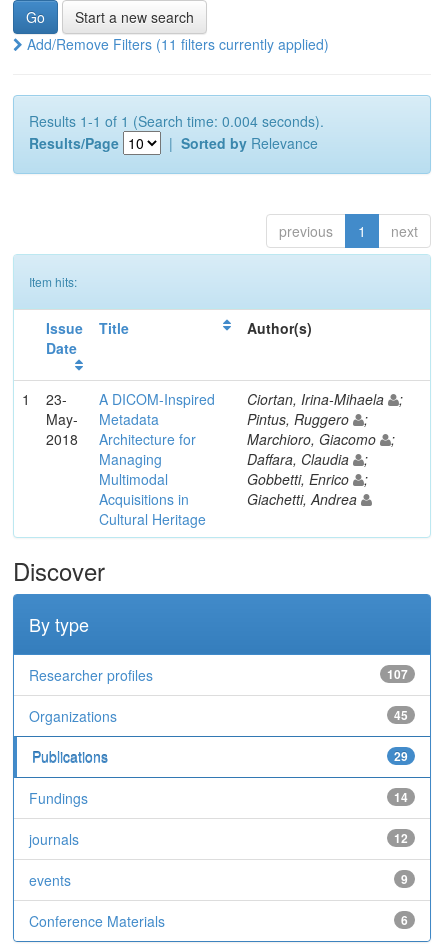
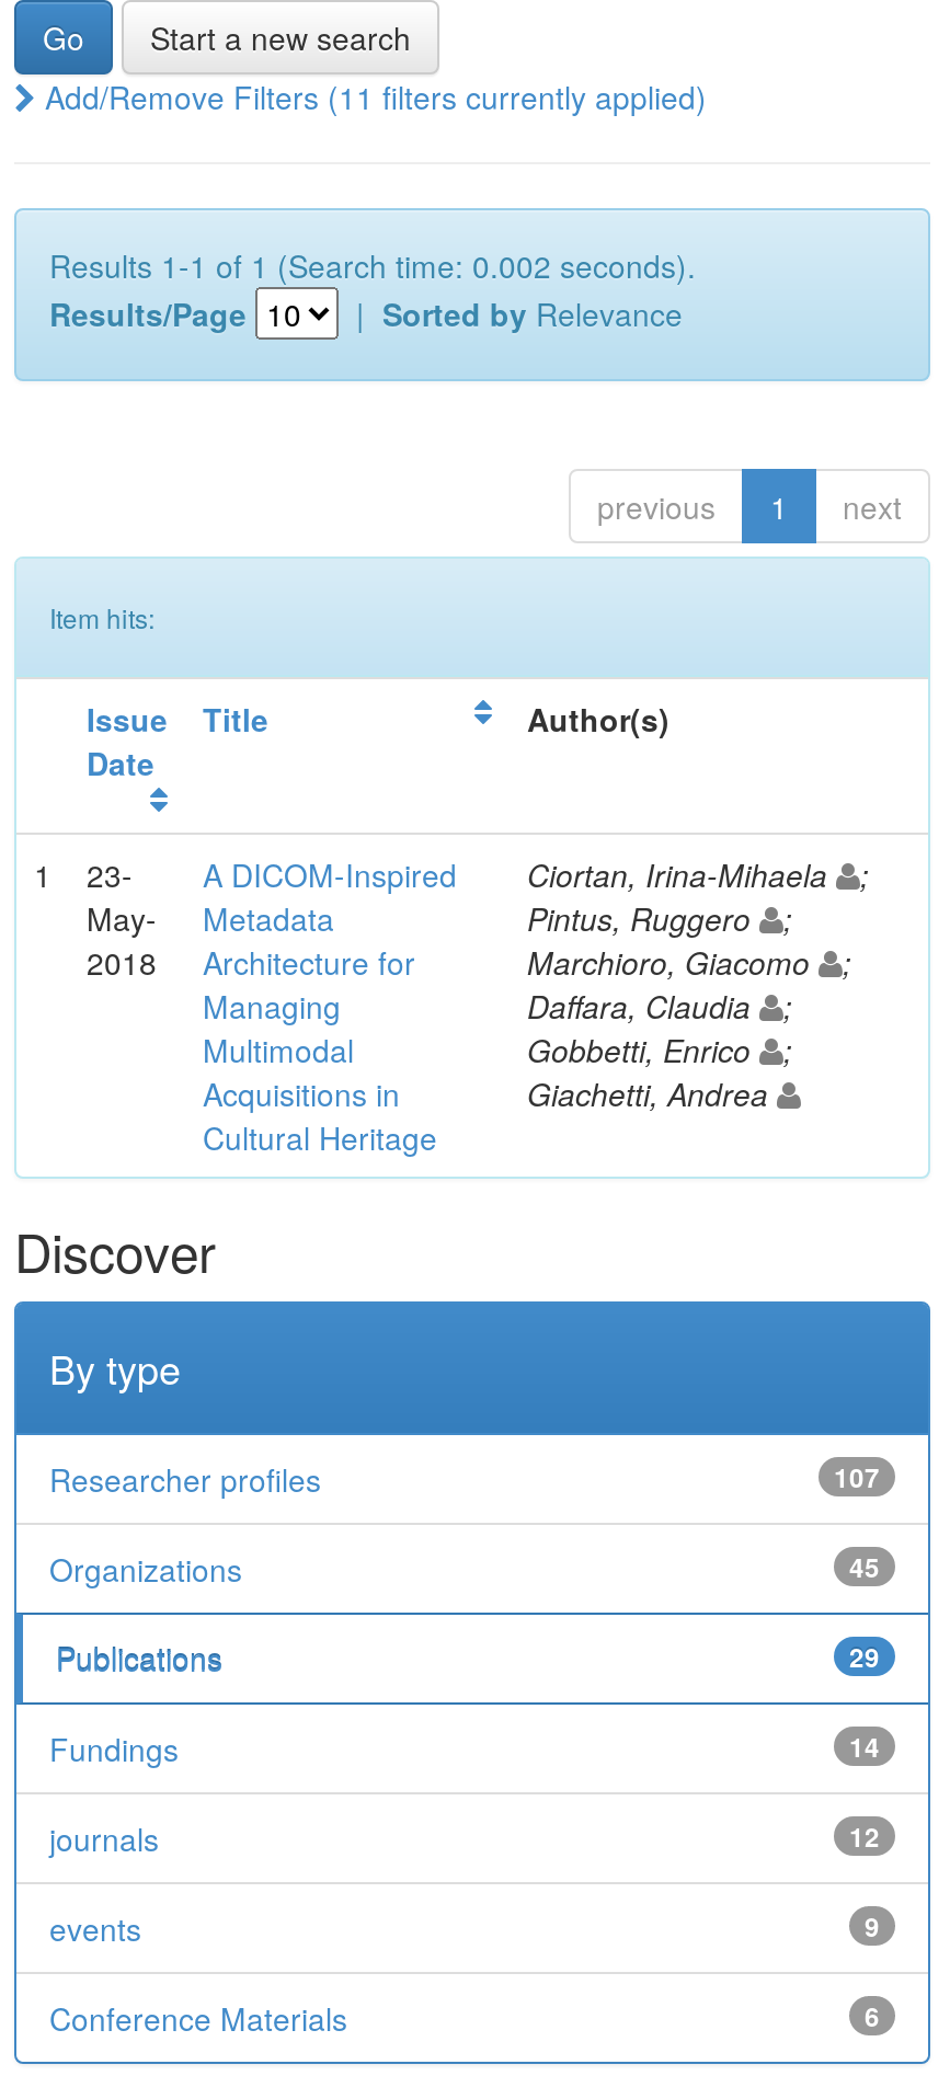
[29,111,324,131] Results 1-1 of 1 (Search time: 0.004 seconds). -> [49,243,696,287] Results 1-1 of 1 (Search time: 0.002 seconds).

